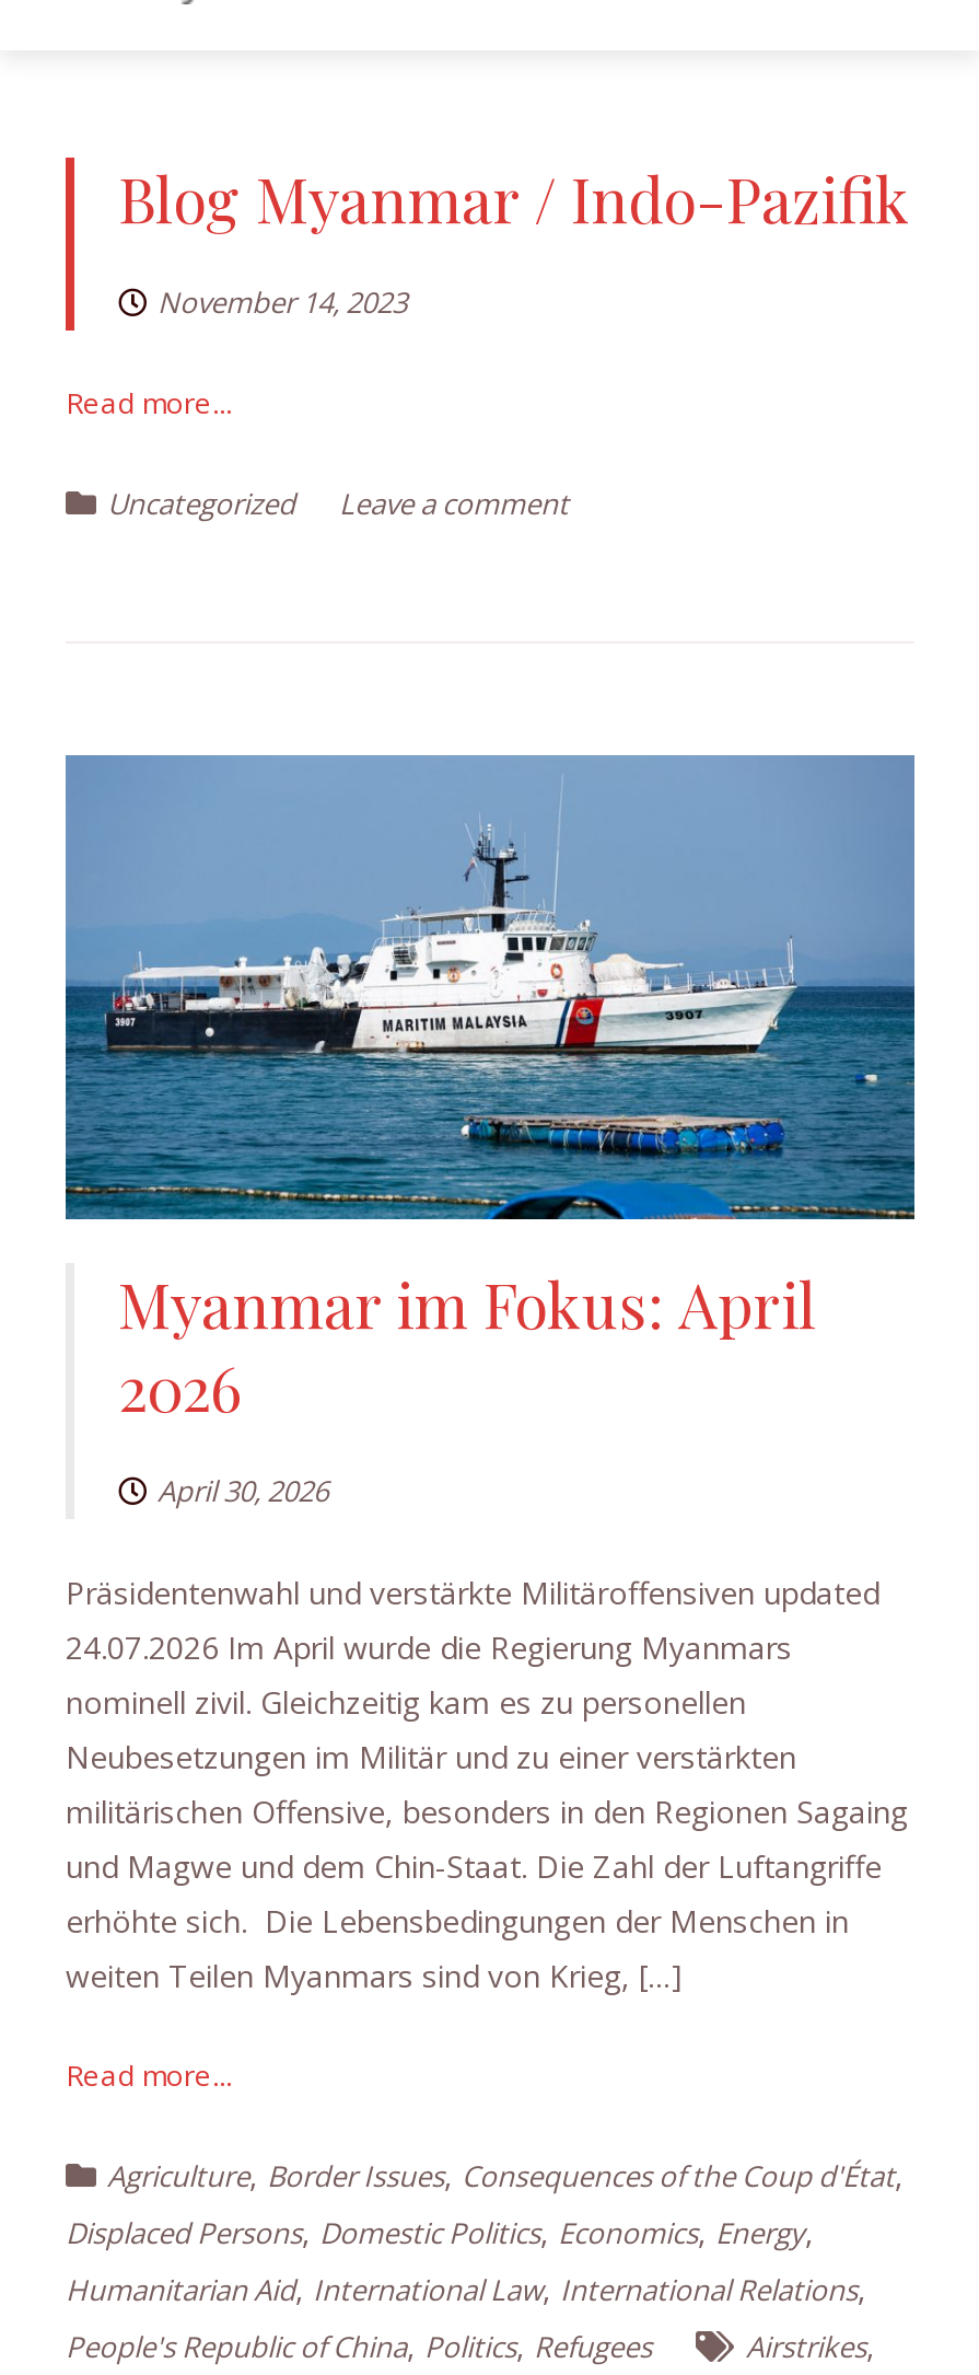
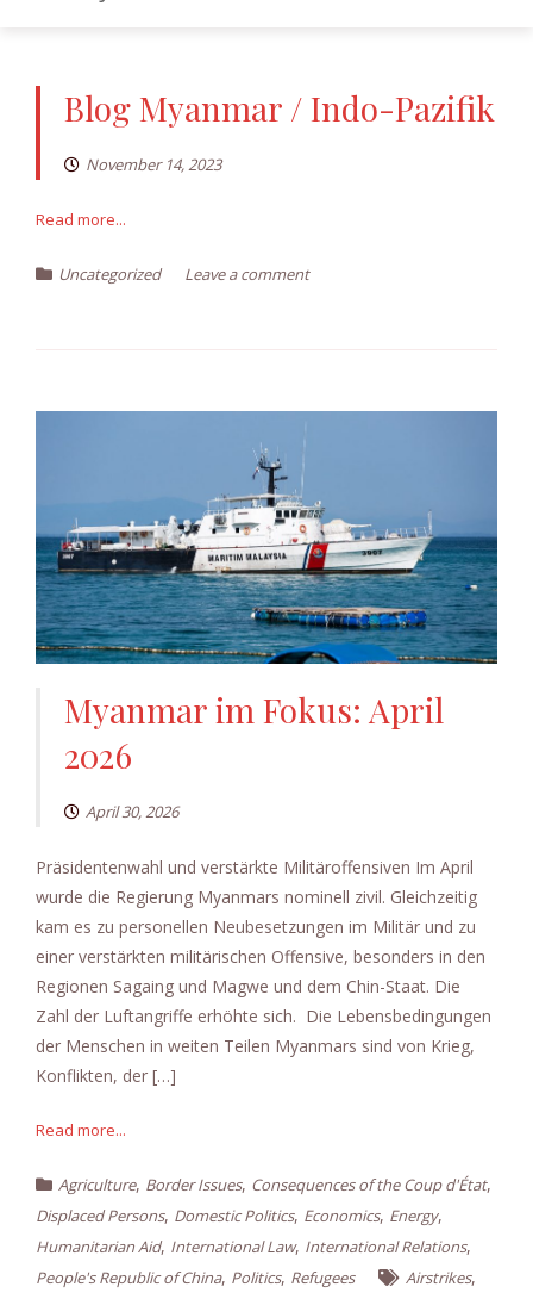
[66,1571,908,1995] Präsidentenwahl und verstärkte Militäroffensiven updated | 24.07.2026 Im April wurde die Regierung Myanmars | nominell zivil. Gleichzeitig kam es zu personellen | Neubesetzungen im Militär und zu einer verstärkten | militärischen Offensive, besonders in den Regionen Sagaing | und Magwe und dem Chin-Staat. Die Zahl der Luftangriffe | erhöhte sich. Die Lebensbedingungen der Menschen in | weiten Teilen Myanmars sind von Krieg, […] -> [36,855,491,1086] Präsidentenwahl und verstärkte Militäroffensiven Im April | wurde die Regierung Myanmars nominell zivil. Gleichzeitig | kam es zu personellen Neubesetzungen im Militär und zu | einer verstärkten militärischen Offensive, besonders in den | Regionen Sagaing und Magwe und dem Chin-Staat. Die | Zahl der Luftangriffe erhöhte sich. Die Lebensbedingungen | der Menschen in weiten Teilen Myanmars sind von Krieg, | Konflikten, der […]

